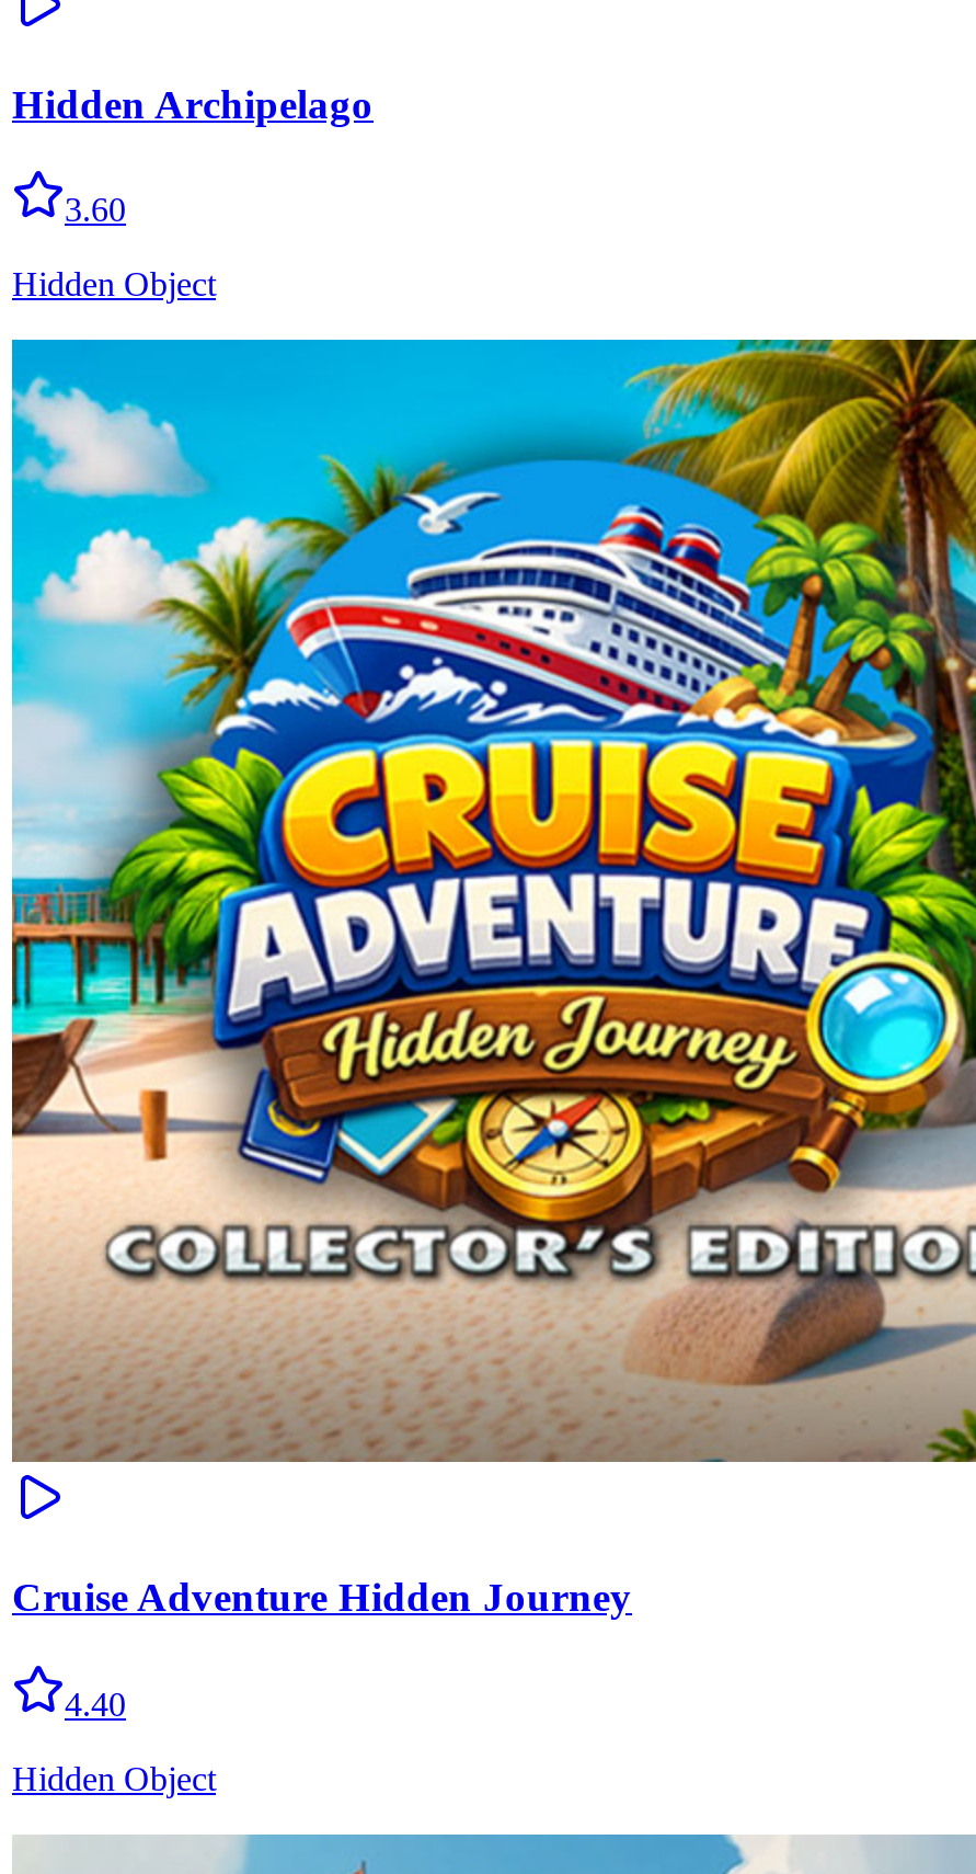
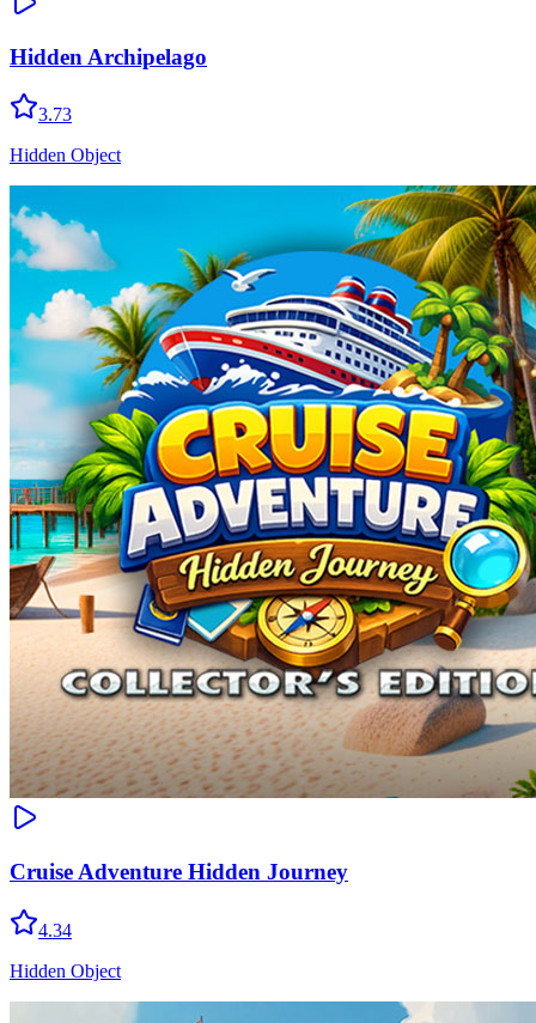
[65,191,126,229] 3.60 -> [38,104,72,125] 3.73
[65,1685,126,1722] 4.40 -> [38,920,72,940] 4.34

